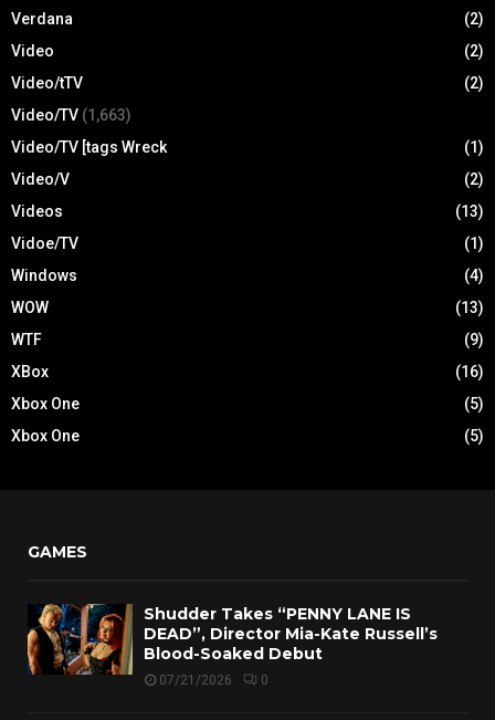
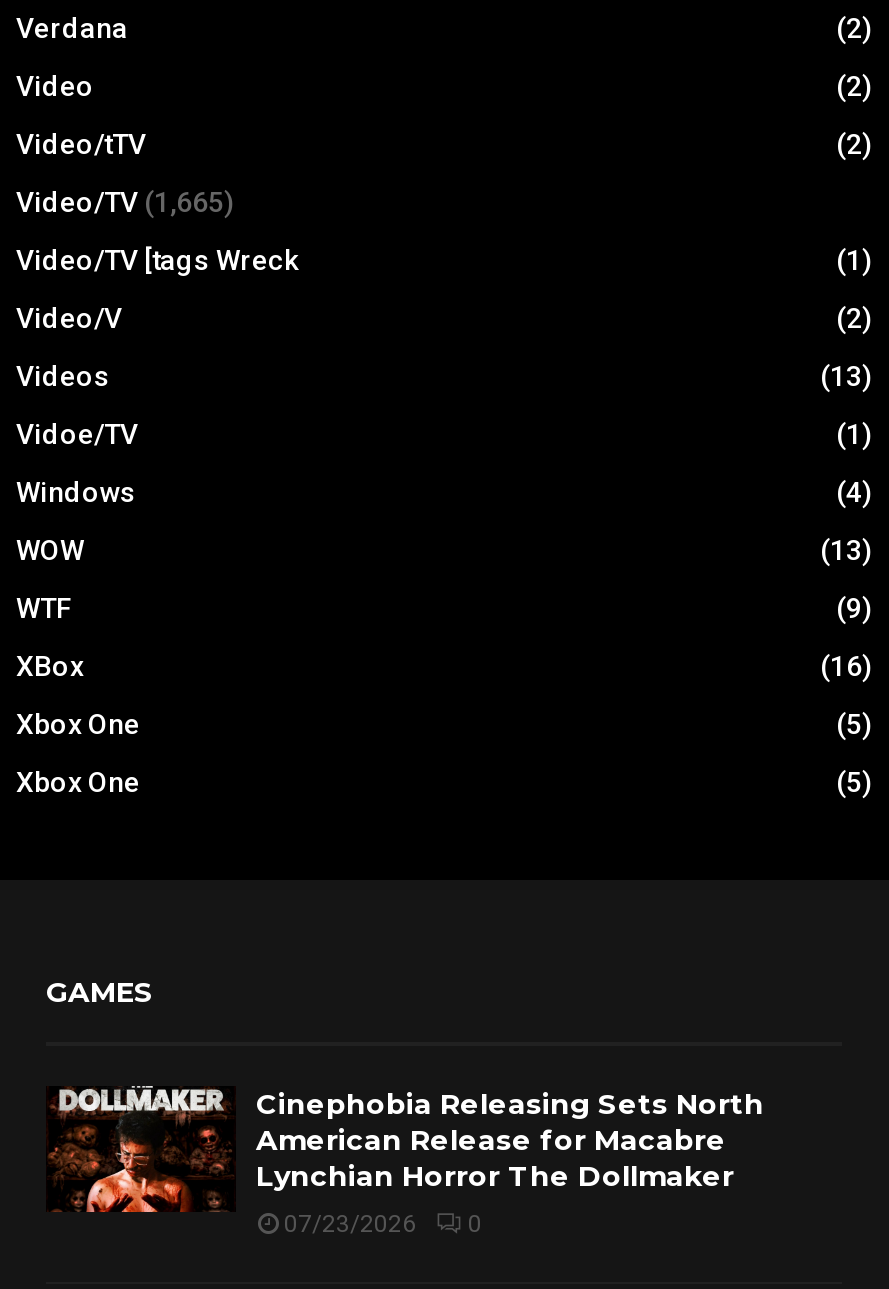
[11,107,131,124] Video/TV (1,663) -> [16,186,234,218] Video/TV (1,665)
[27,603,438,688] [image] | Shudder Takes “PENNY LANE IS | DEAD”, Director Mia-Kate Russell’s | Blood-Soaked Debut | 07/21/2026 -> [46,1083,764,1238] [image] | Cinephobia Releasing Sets North | American Release for Macabre | Lynchian Horror The Dollmaker | 07/23/2026

